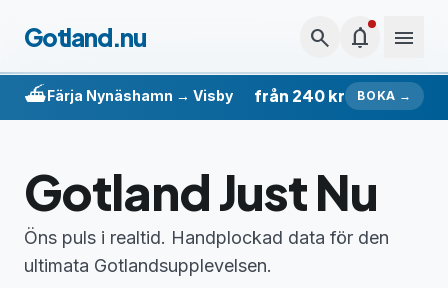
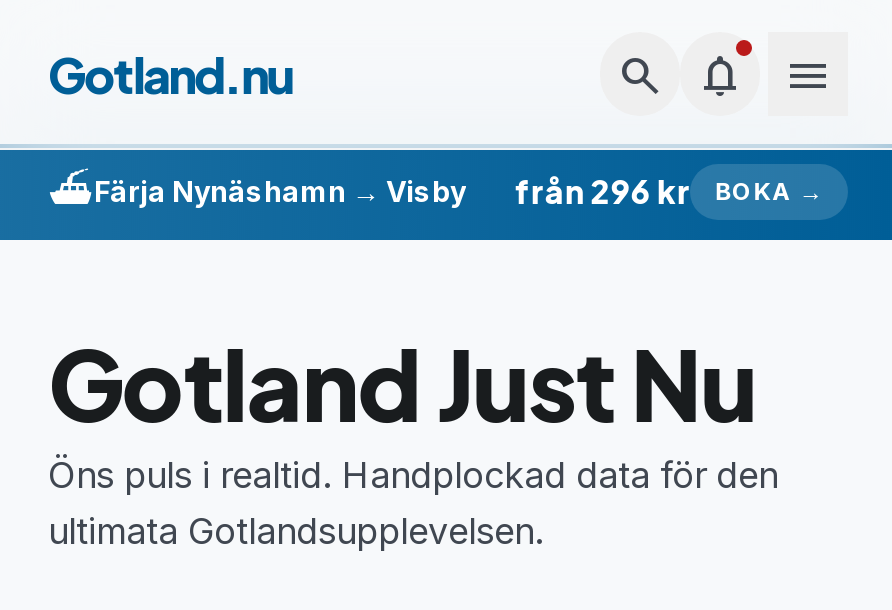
[254,85,345,106] från 240 kr -> [515,170,691,212] från 296 kr

